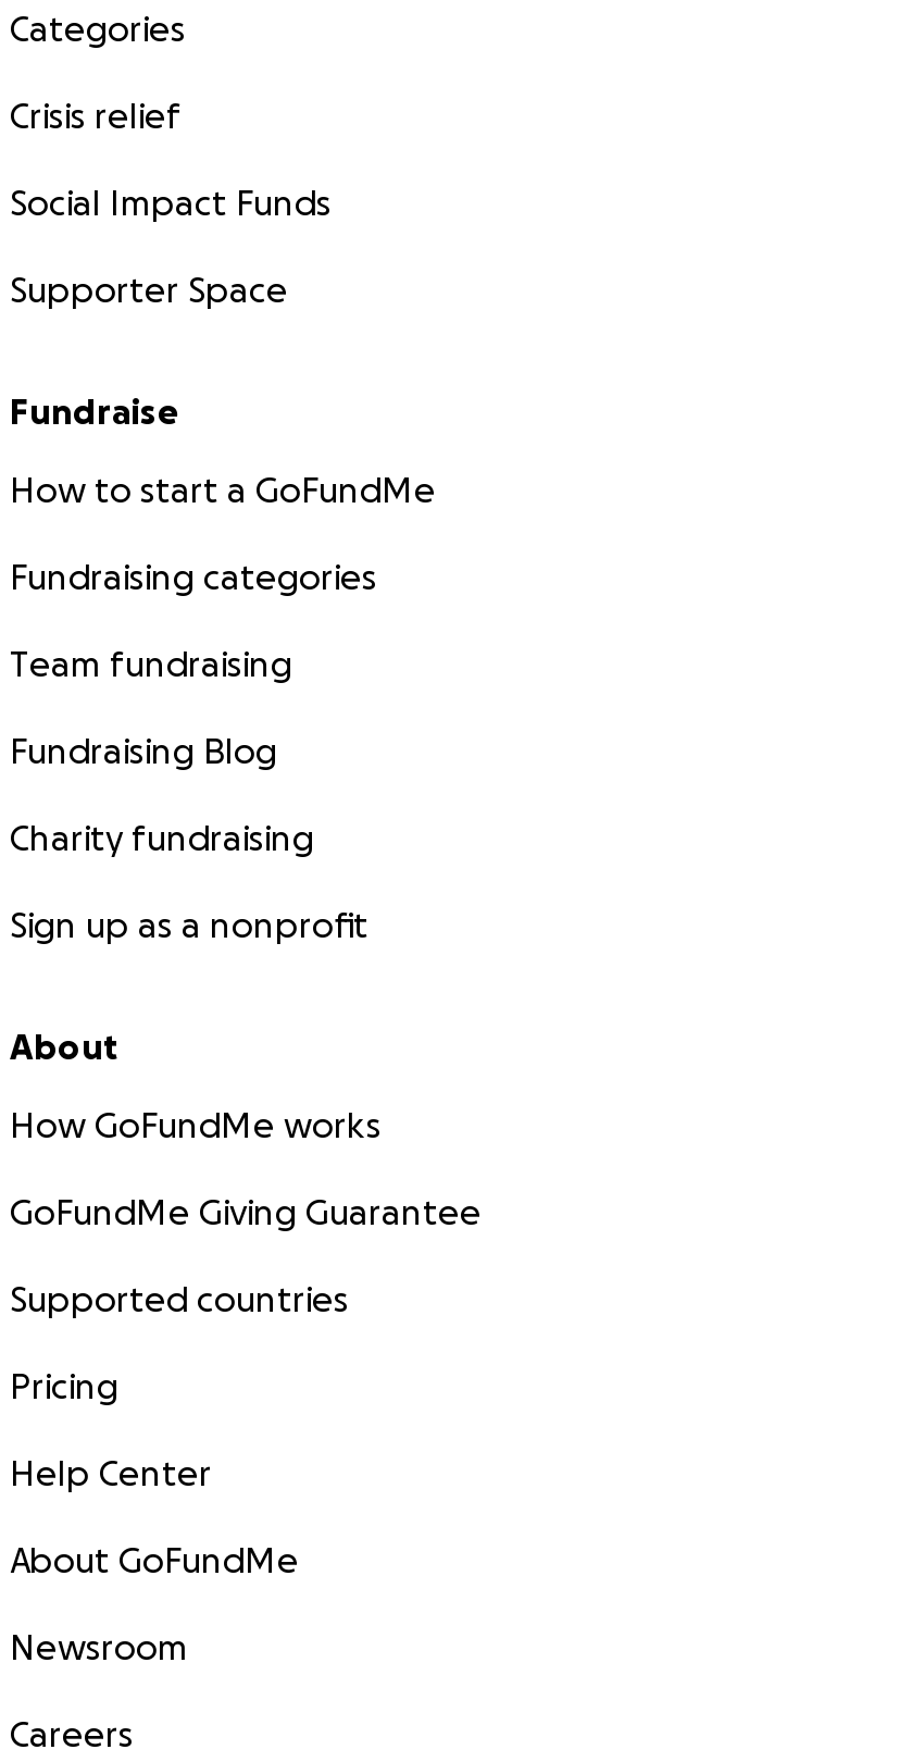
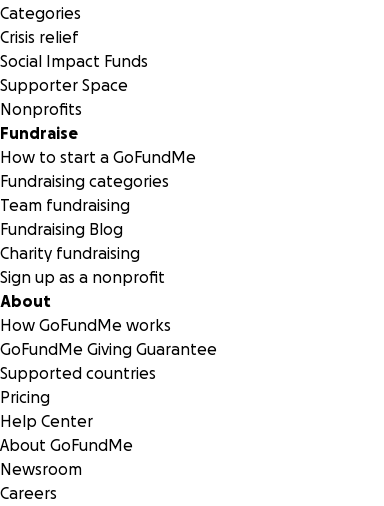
none -> [0,100,82,118] Nonprofits

